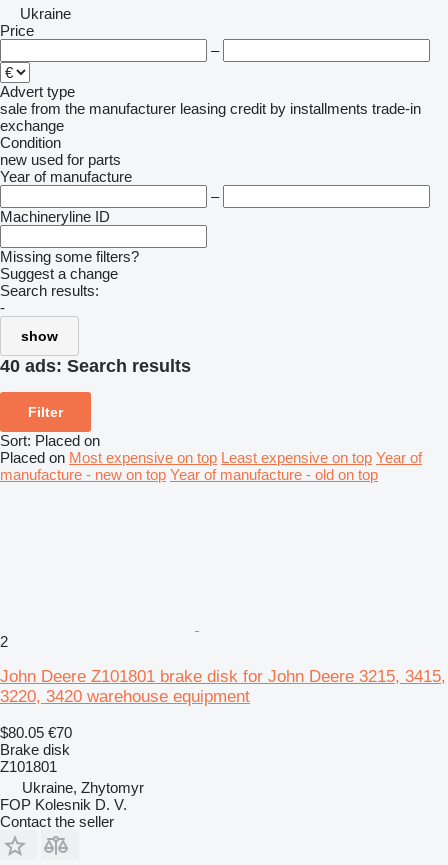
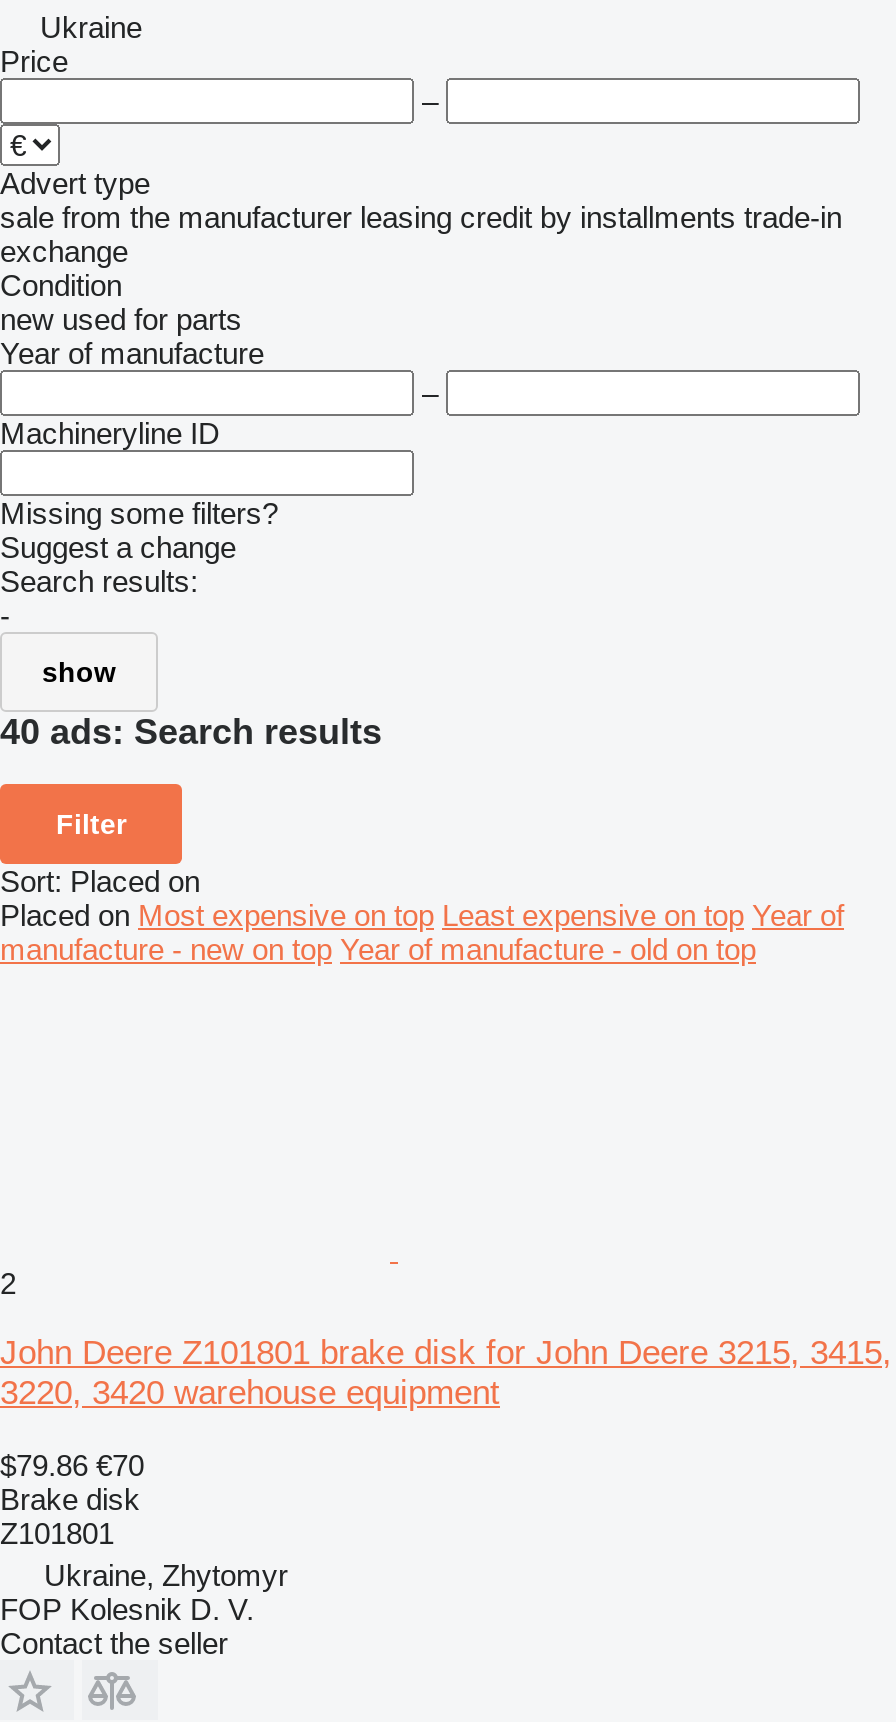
[0,724,72,741] $80.05 €70 -> [0,1448,144,1482] $79.86 €70

